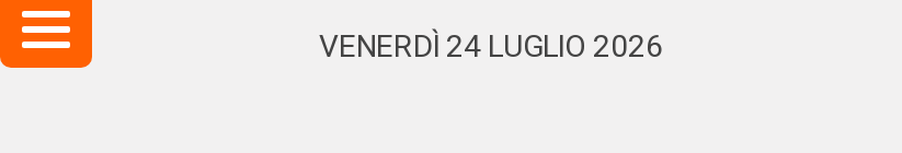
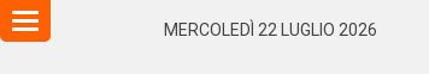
[319,28,663,63] VENERDÌ 24 LUGLIO 2026 -> [163,20,377,39] MERCOLEDÌ 22 LUGLIO 2026

